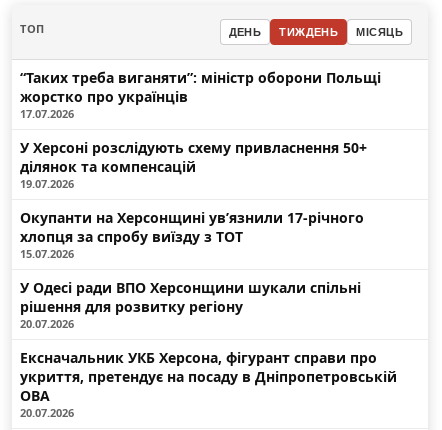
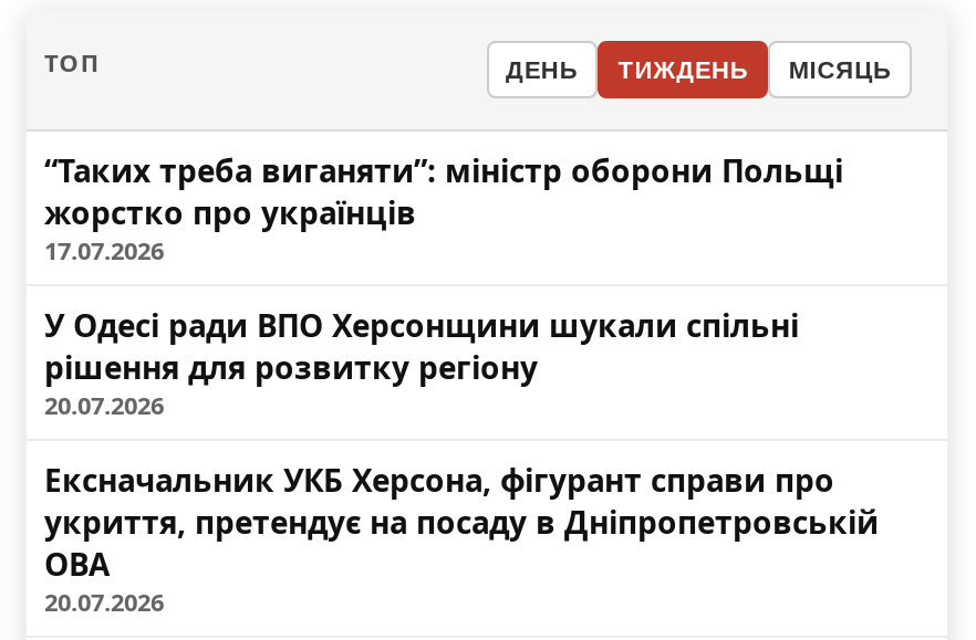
[20,138,367,261] У Херсоні розслідують схему привласнення 50+ | ділянок та компенсацій | 19.07.2026 | Окупанти на Херсонщині ув’язнили 17-річного | хлопця за спробу виїзду з ТОТ | 15.07.2026 -> none

